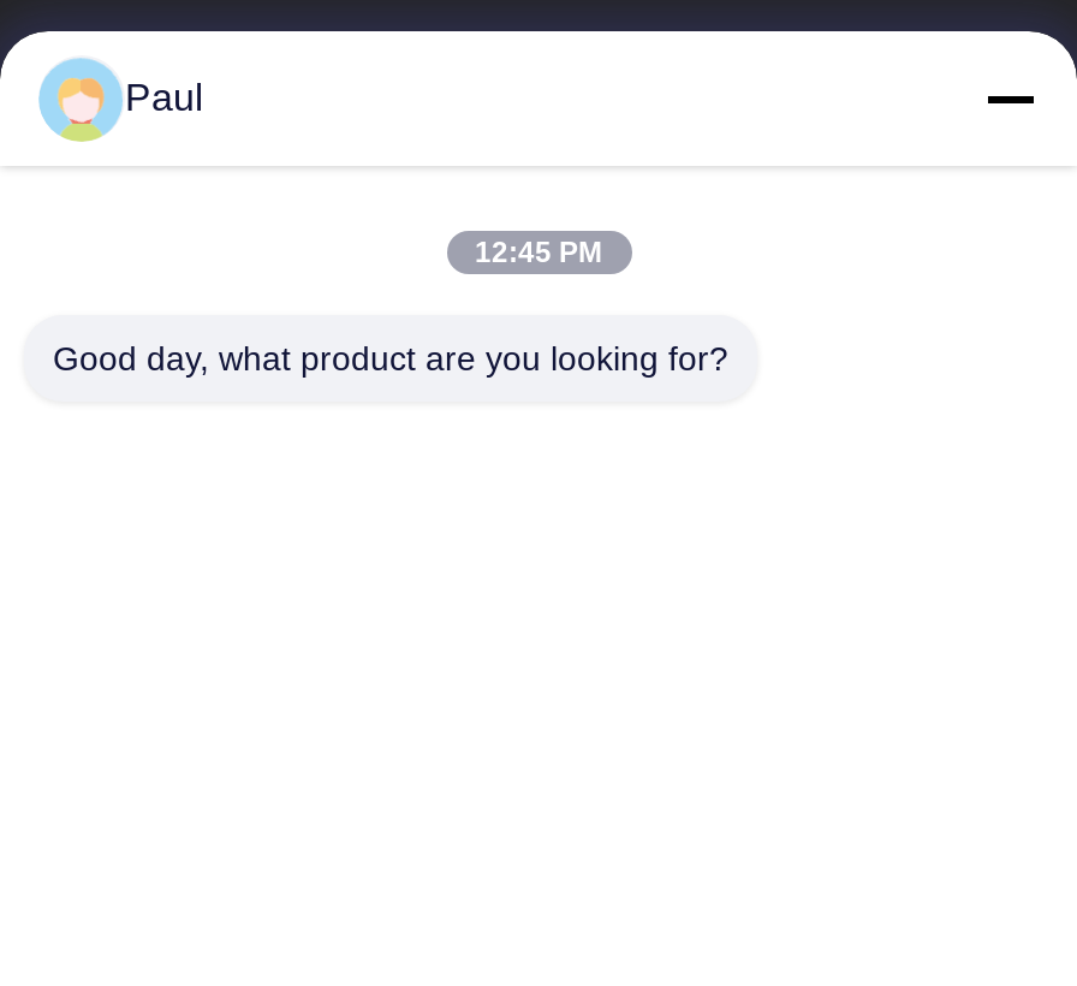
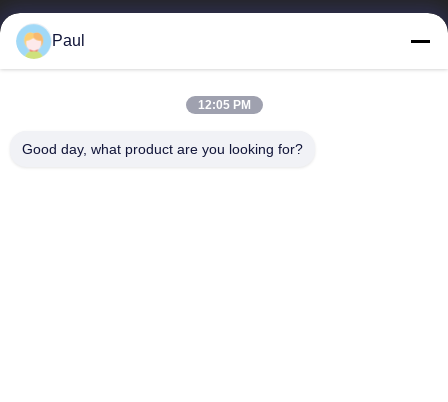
[475,236,602,269] 12:45 PM -> [197,98,250,112] 12:05 PM

